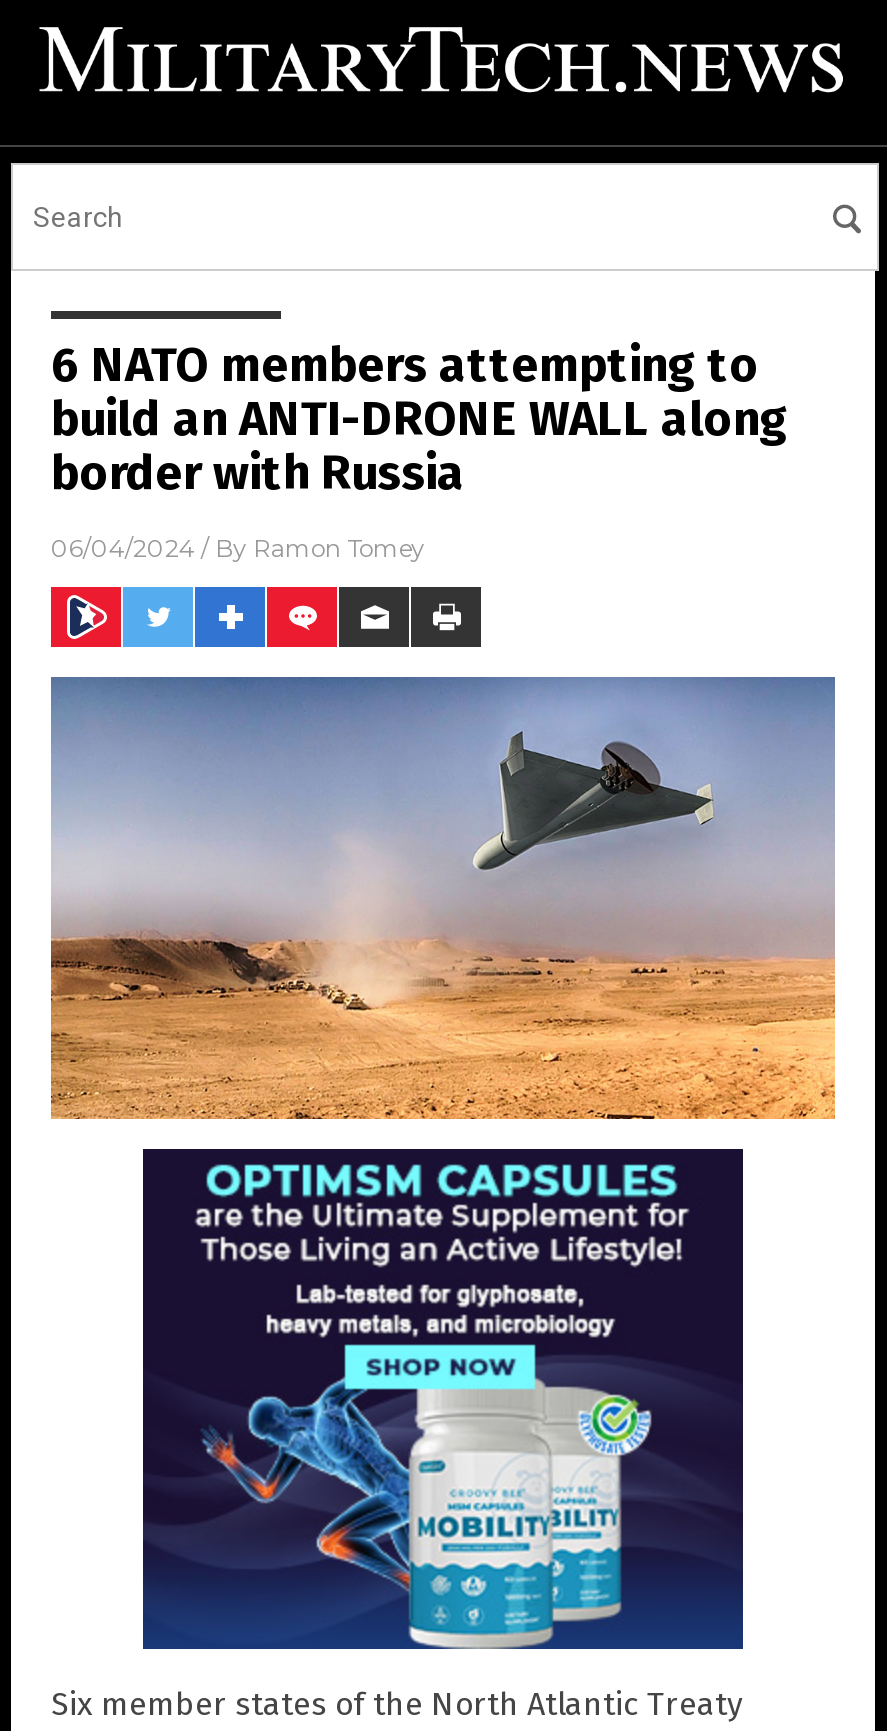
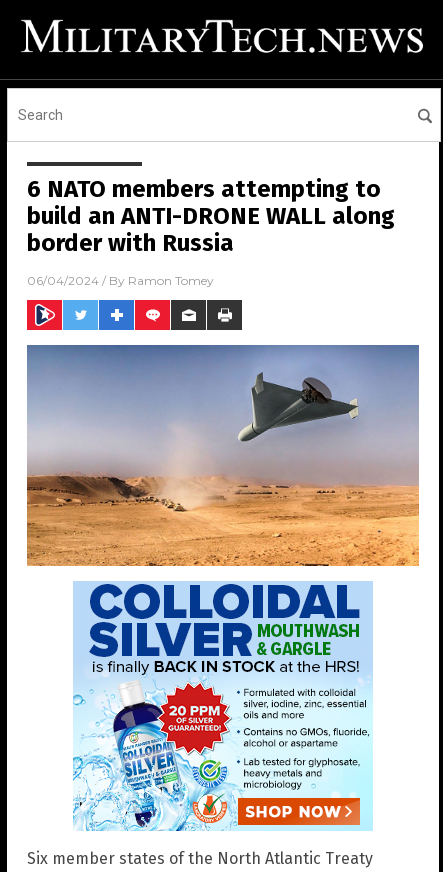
[141,1147,745,1651] [image] -> [72,581,373,832] [image]

